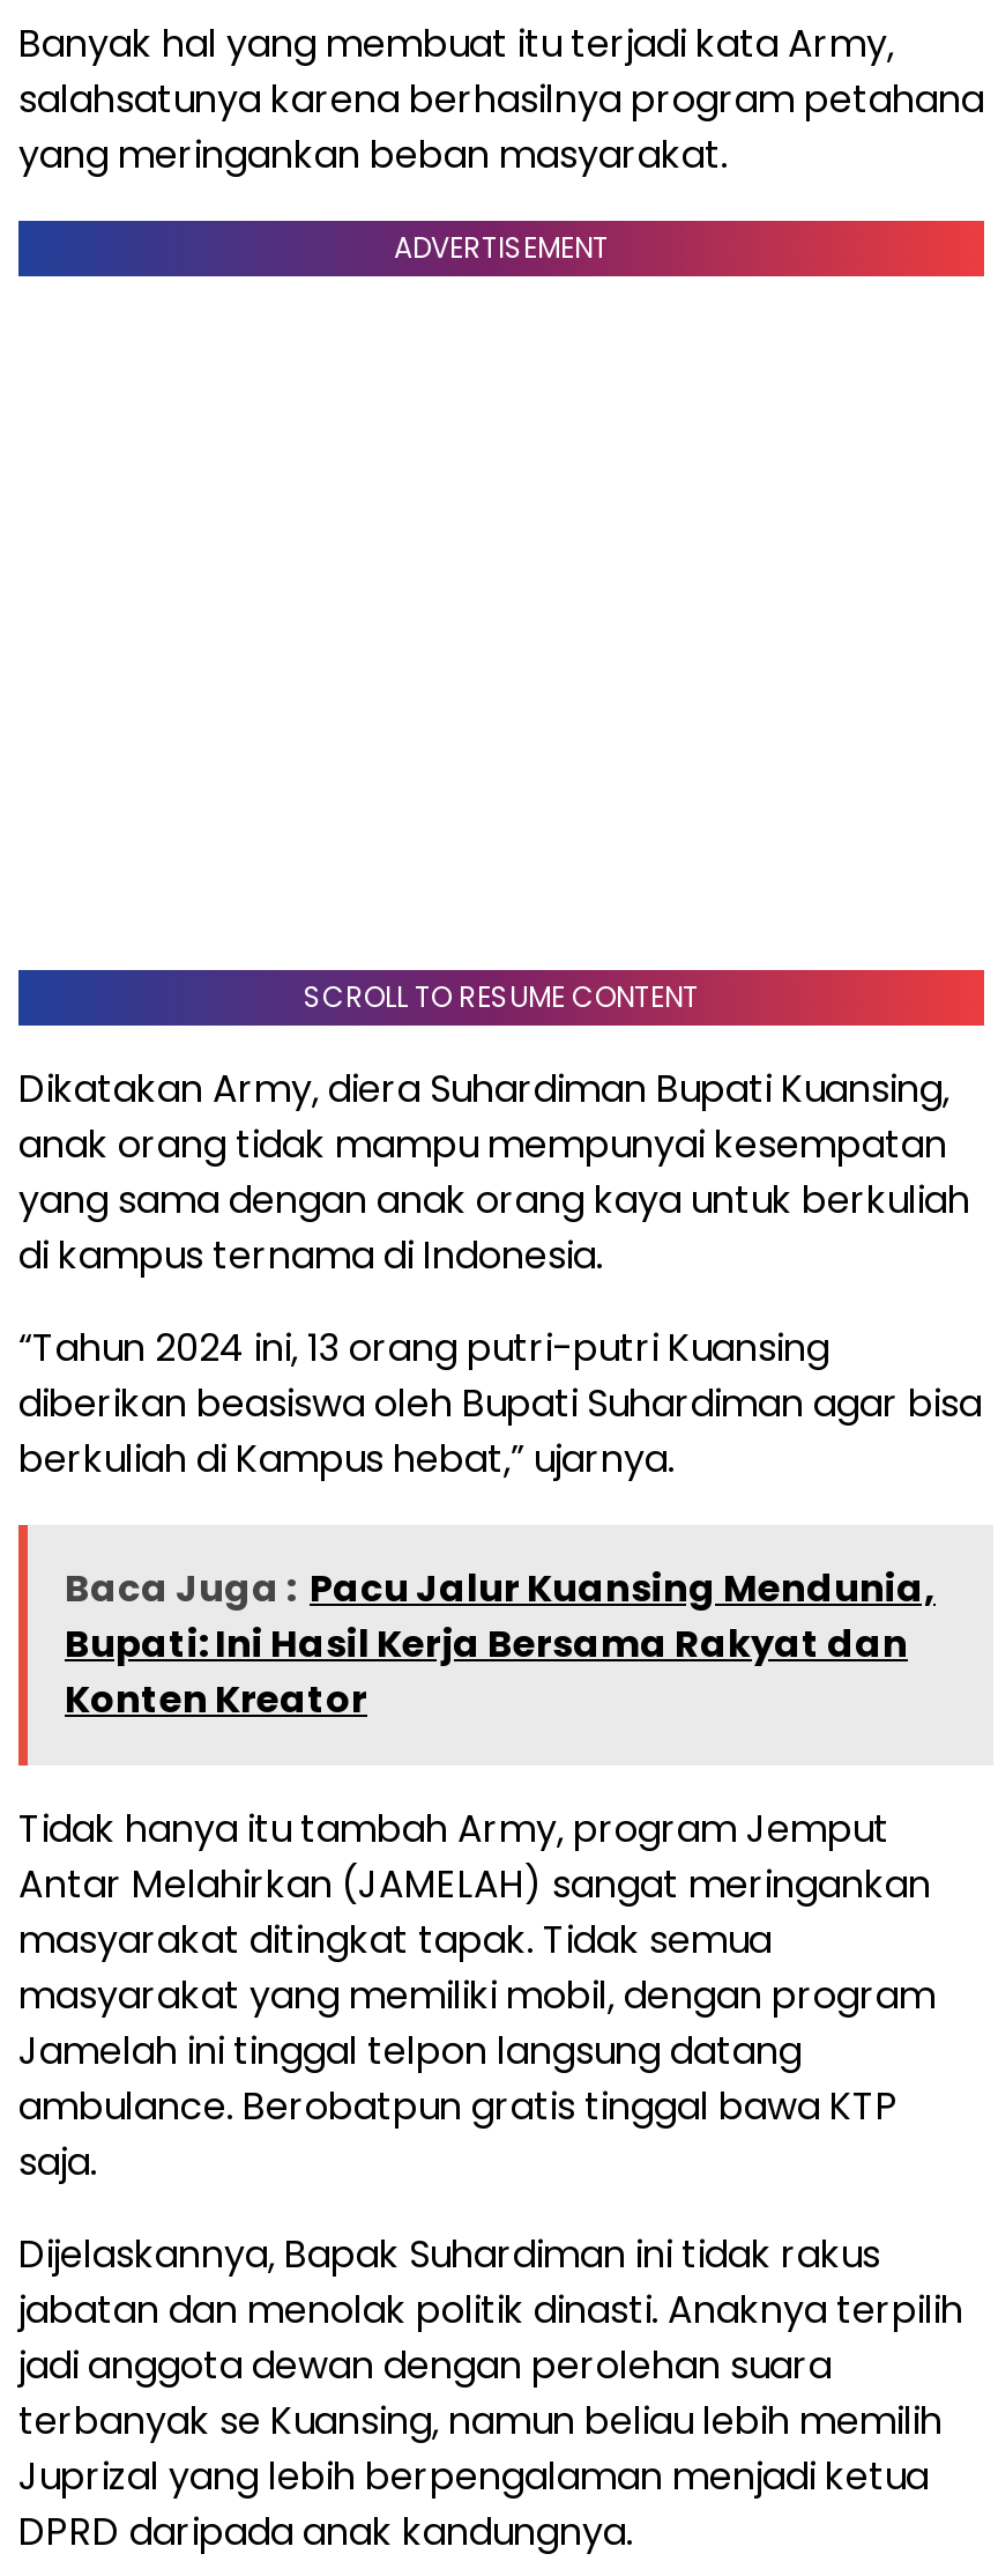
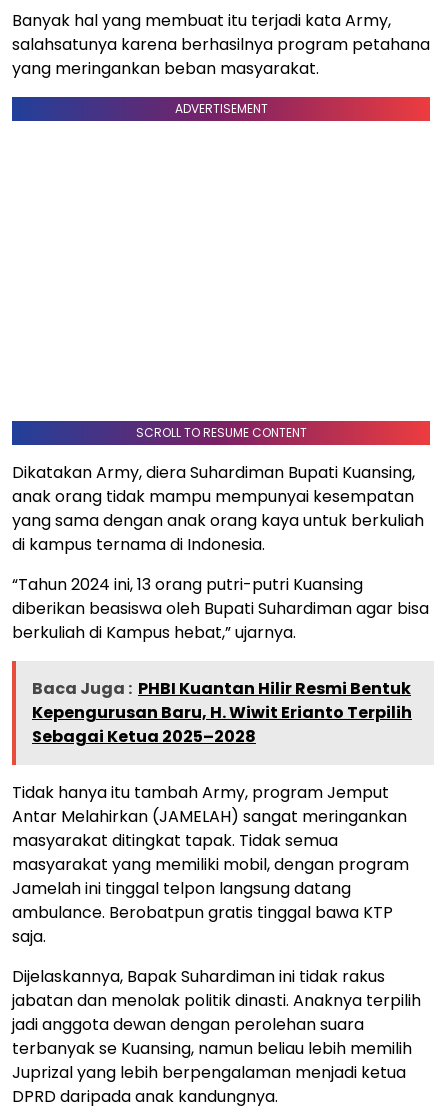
[65,1562,936,1726] Baca Juga : Pacu Jalur Kuansing Mendunia, | Bupati: Ini Hasil Kerja Bersama Rakyat dan | Konten Kreator -> [32,677,412,748] Baca Juga : PHBI Kuantan Hilir Resmi Bentuk | Kepengurusan Baru, H. Wiwit Erianto Terpilih | Sebagai Ketua 2025–2028

